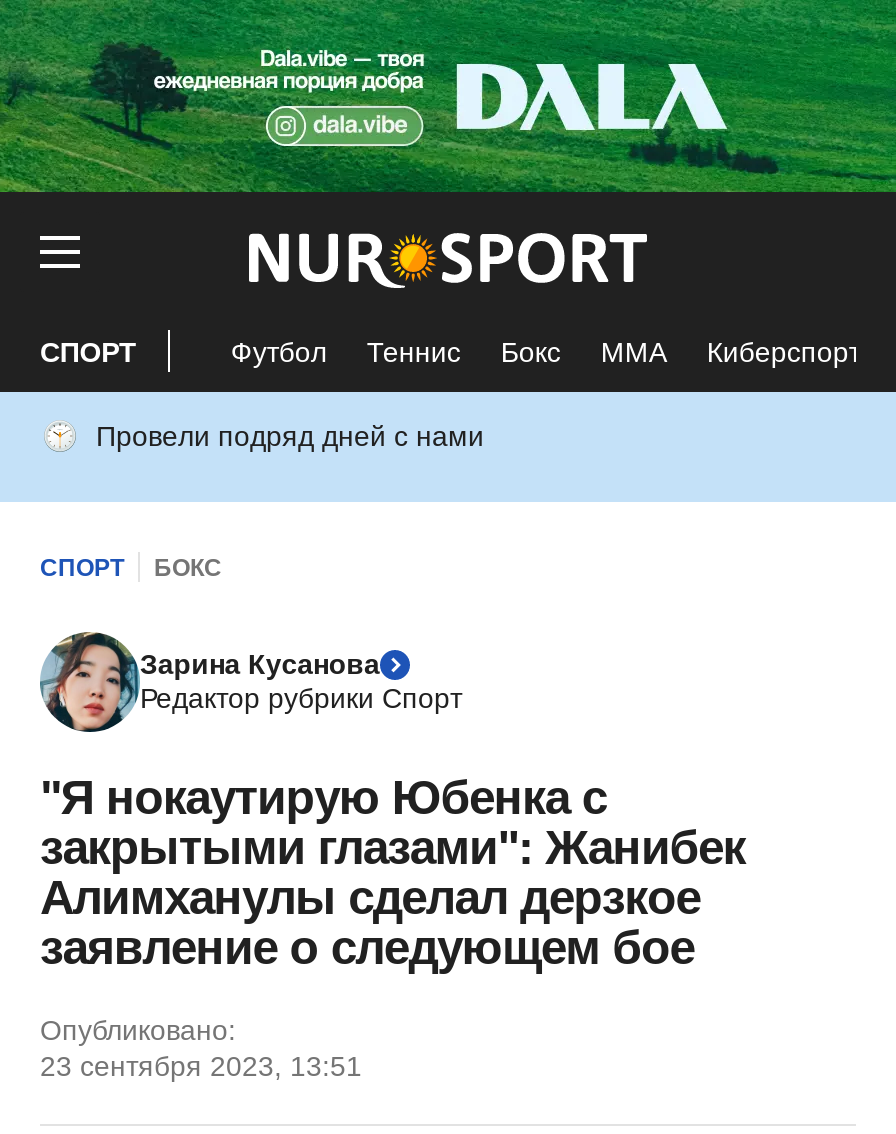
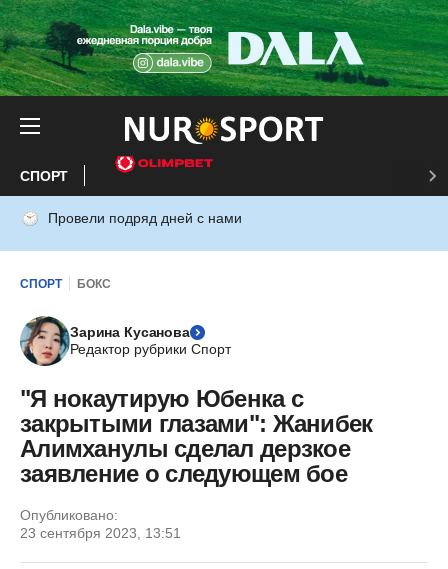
[231,335,861,367] Футбол | Теннис | Бокс | ММА | Киберспорт -> none

